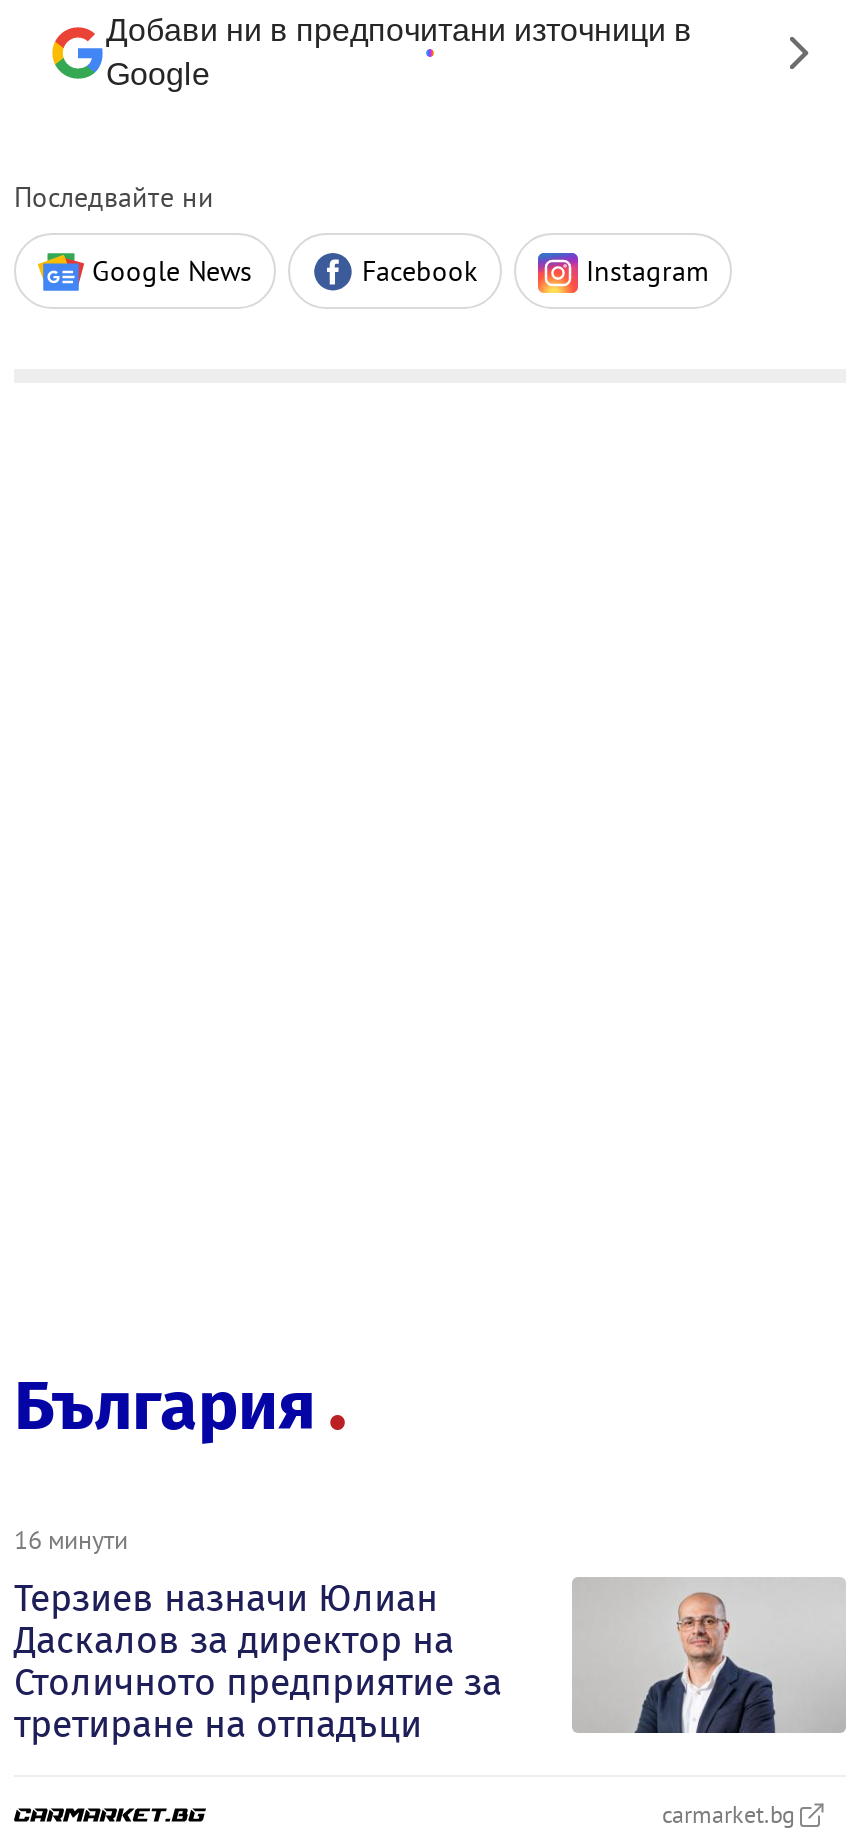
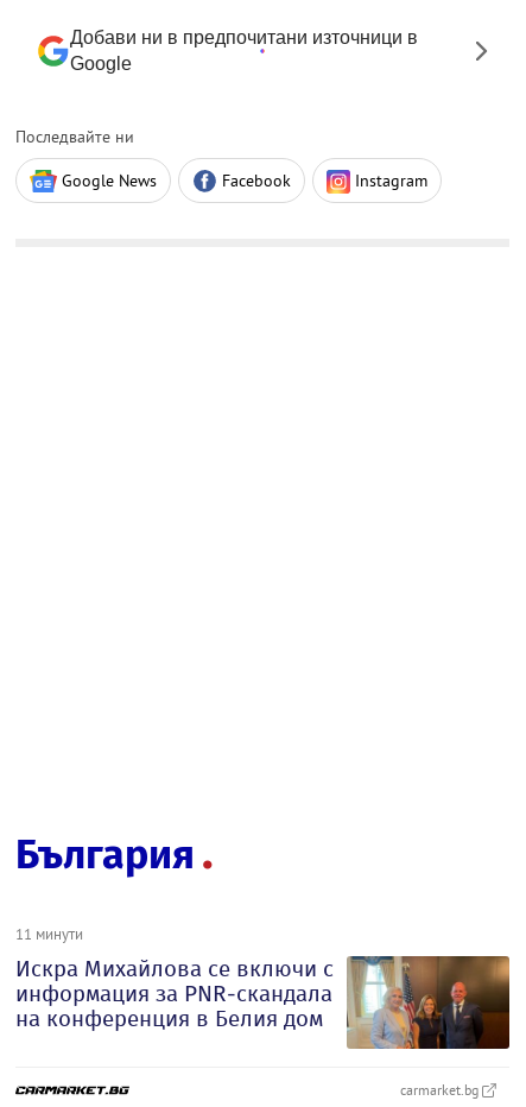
[14,1524,846,1748] [image] | 16 минути | Терзиев назначи Юлиан | Даскалов за директор на | Столичното предприятие за | третиране на отпадъци -> [15,925,511,1050] [image] | 11 минути | Искра Михайлова се включи с | информация за PNR-скандала | на конференция в Белия дом

